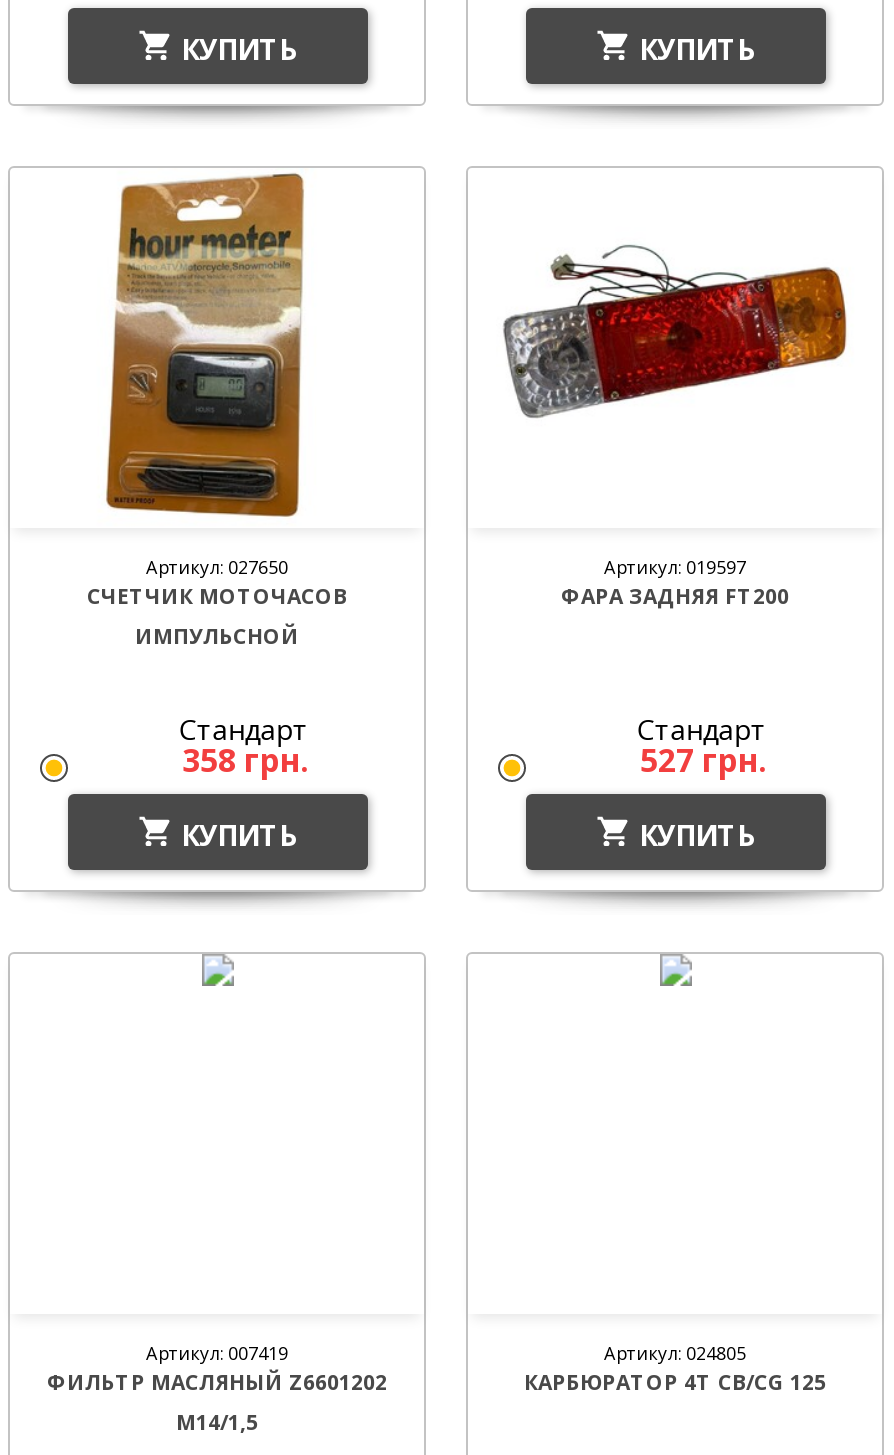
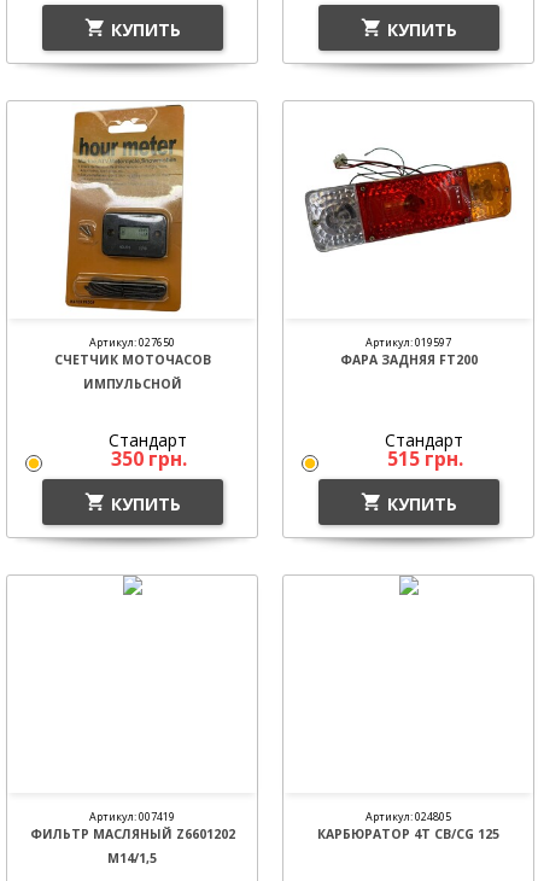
[182,738,308,782] 358 грн. -> [111,445,187,472] 350 грн.
[640,738,766,782] 527 грн. -> [387,445,463,472] 515 грн.

